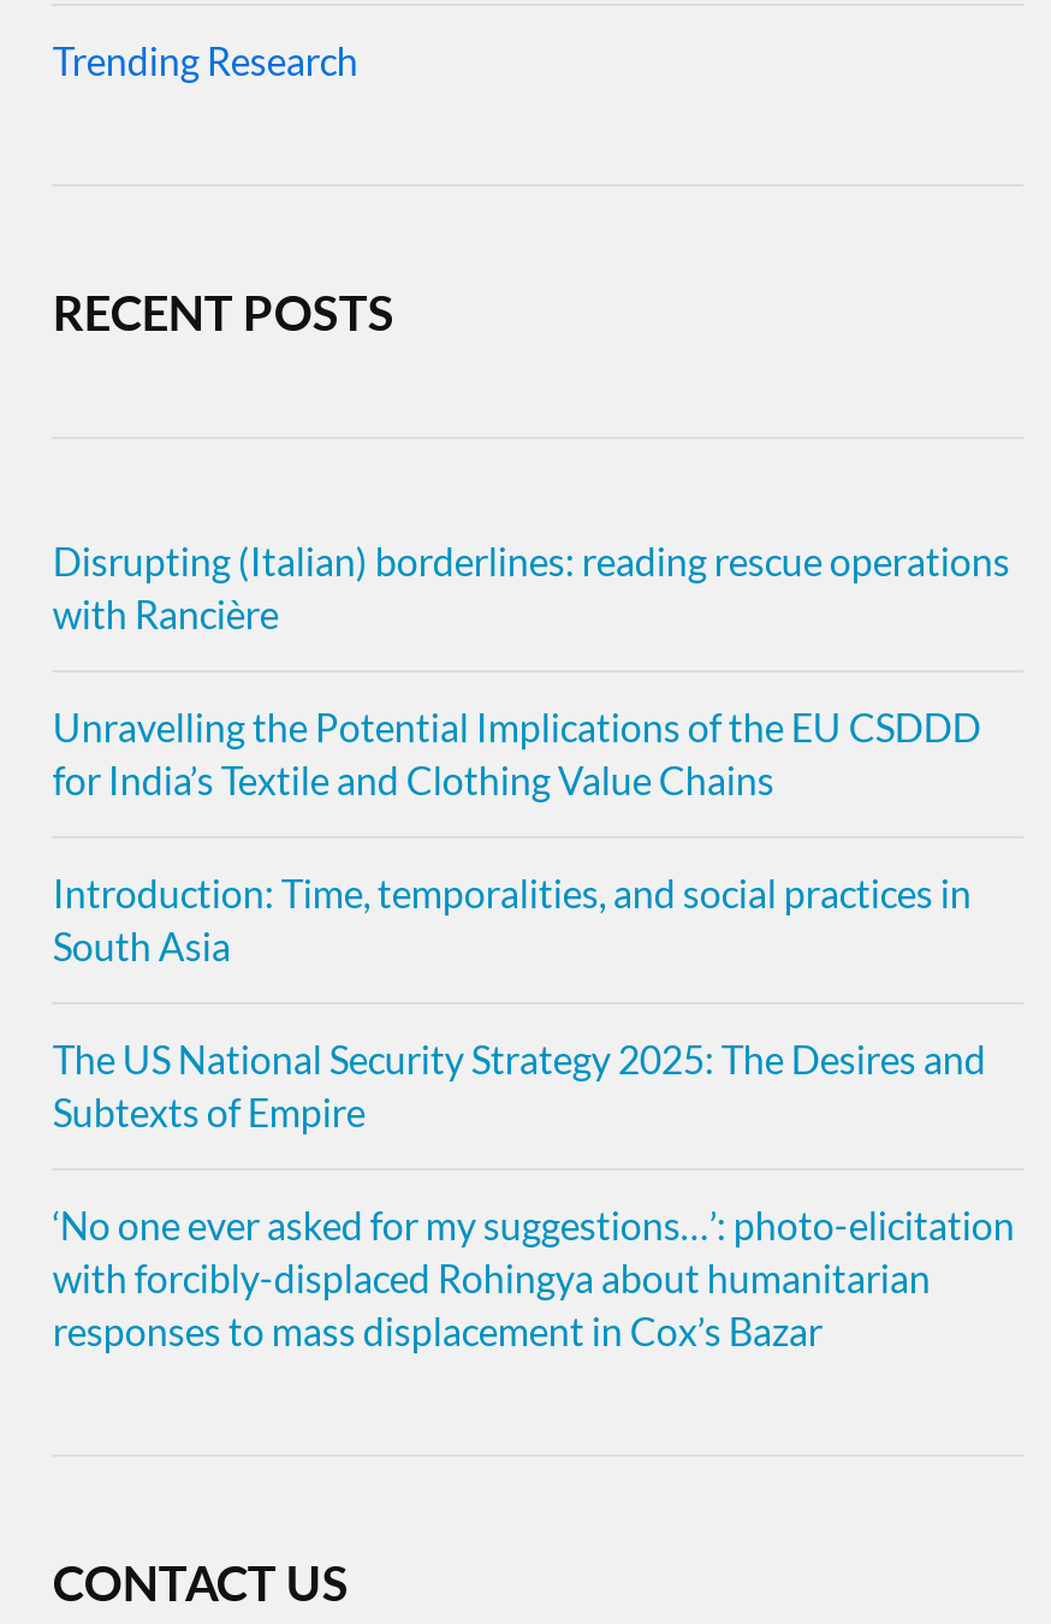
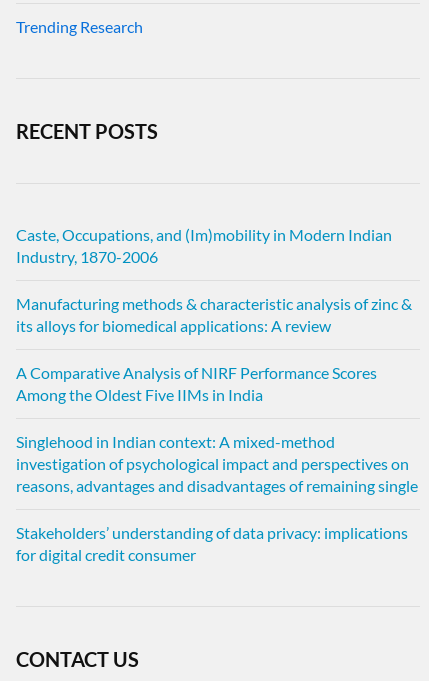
[53,539,1010,638] Disrupting (Italian) borderlines: reading rescue operations | with Rancière -> [16,225,392,266] Caste, Occupations, and (Im)mobility in Modern Indian | Industry, 1870-2006
[53,705,981,804] Unravelling the Potential Implications of the EU CSDDD | for India’s Textile and Clothing Value Chains -> [16,294,412,335] Manufacturing methods & characteristic analysis of zinc & | its alloys for biomedical applications: A review
[53,871,971,970] Introduction: Time, temporalities, and social practices in | South Asia -> [16,363,377,404] A Comparative Analysis of NIRF Performance Scores | Among the Oldest Five IIMs in India
[53,1037,986,1136] The US National Security Strategy 2025: The Desires and | Subtexts of Empire -> [16,432,418,495] Singlehood in Indian context: A mixed-method | investigation of psychological impact and perspectives on | reasons, advantages and disadvantages of remaining single
[53,1203,1015,1355] ‘No one ever asked for my suggestions…’: photo-elicitation | with forcibly-displaced Rohingya about humanitarian | responses to mass displacement in Cox’s Bazar -> [16,523,408,564] Stakeholders’ understanding of data privacy: implications | for digital credit consumer

